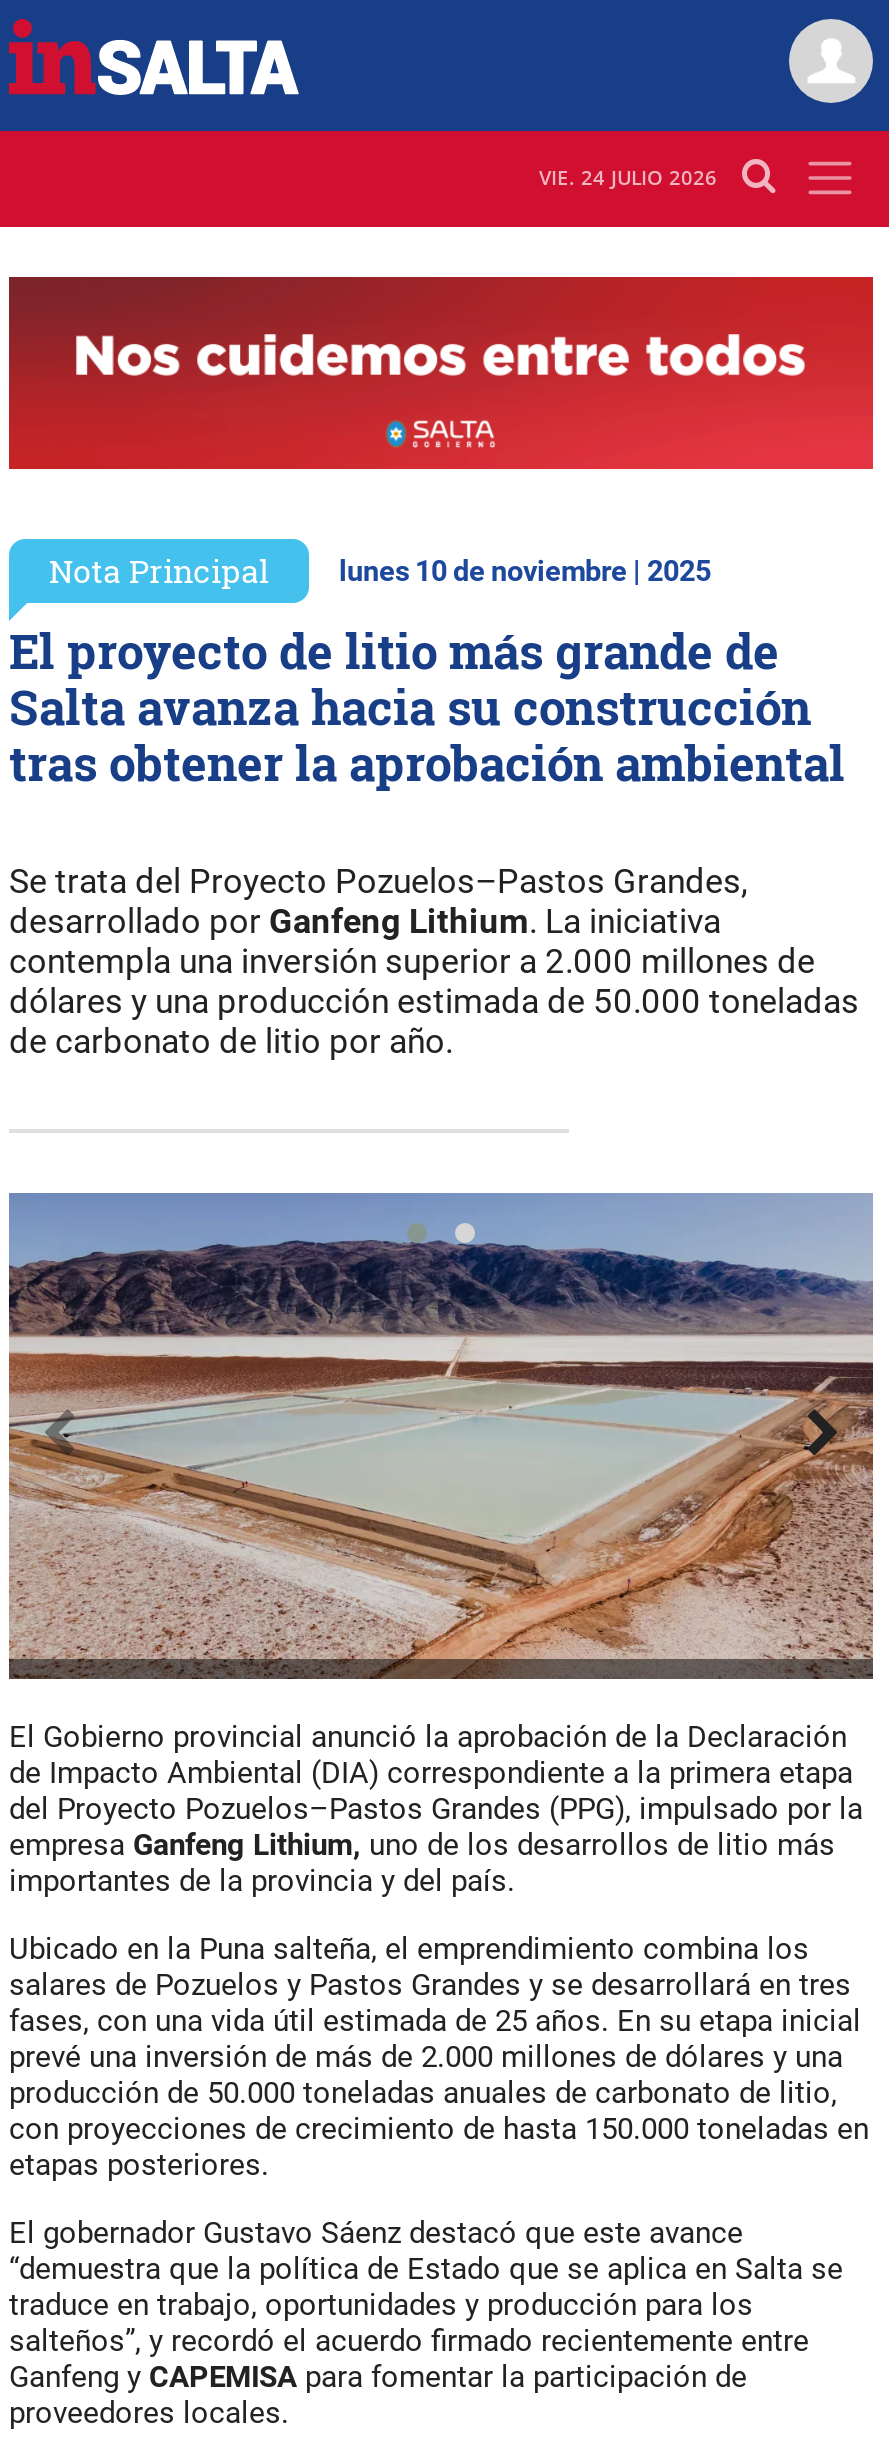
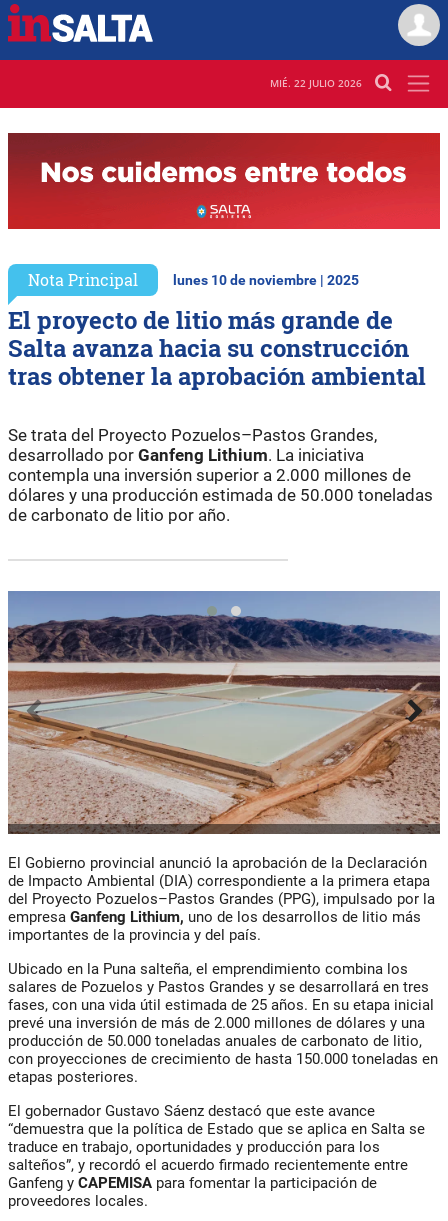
[539,164,717,192] VIE. 24 JULIO 2026 -> [270,76,362,90] MIÉ. 22 JULIO 2026

